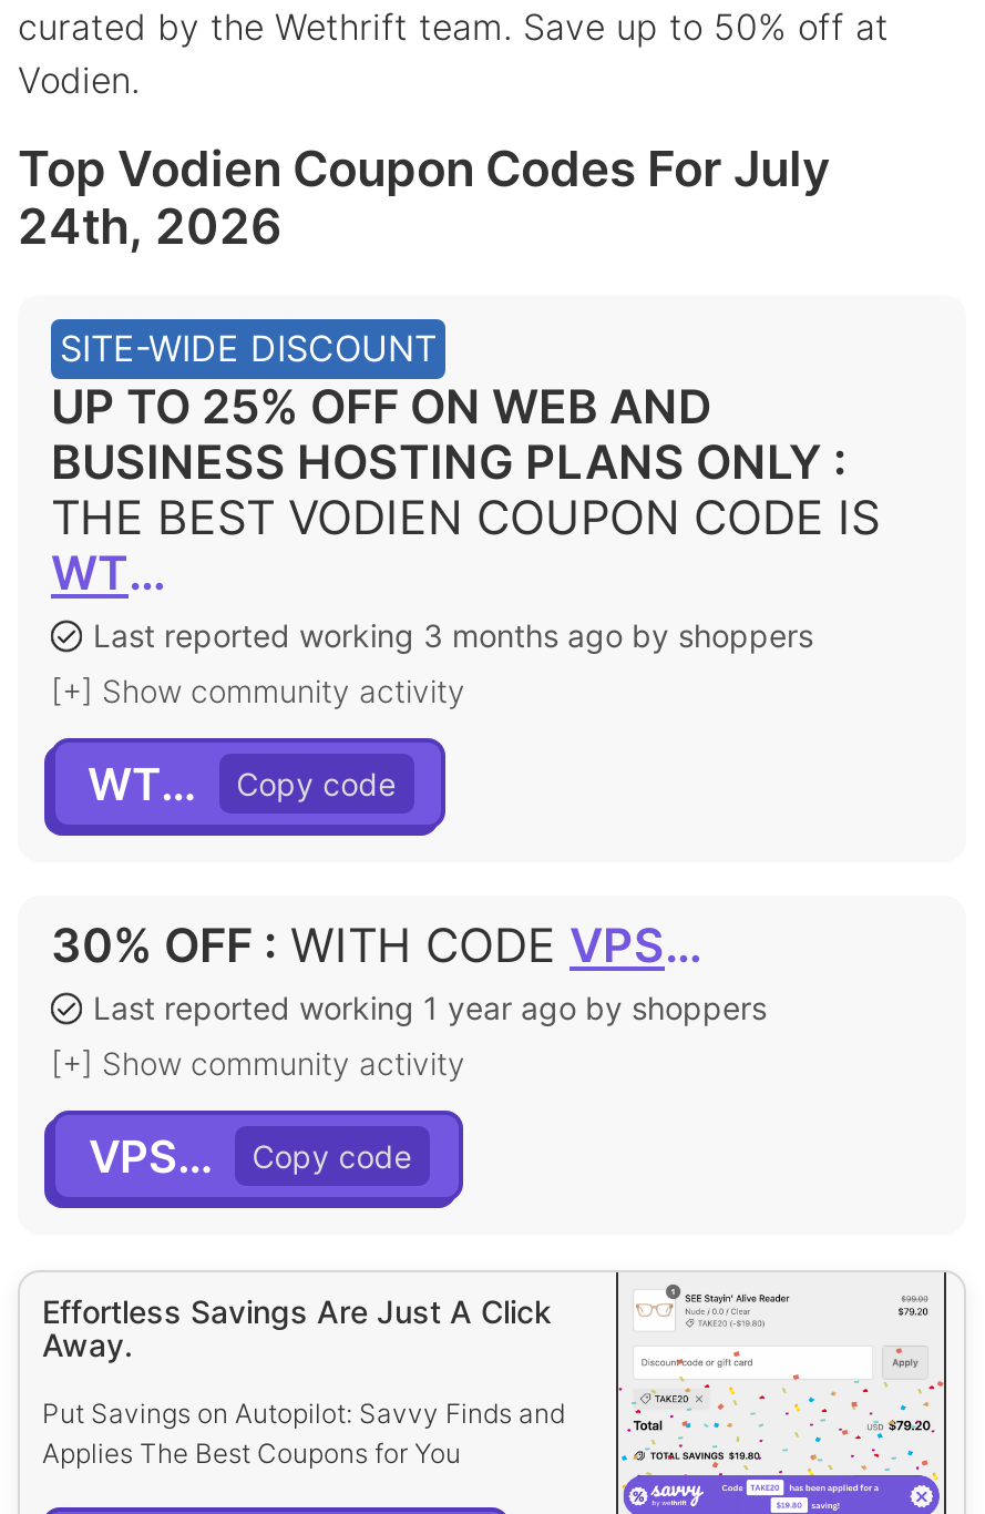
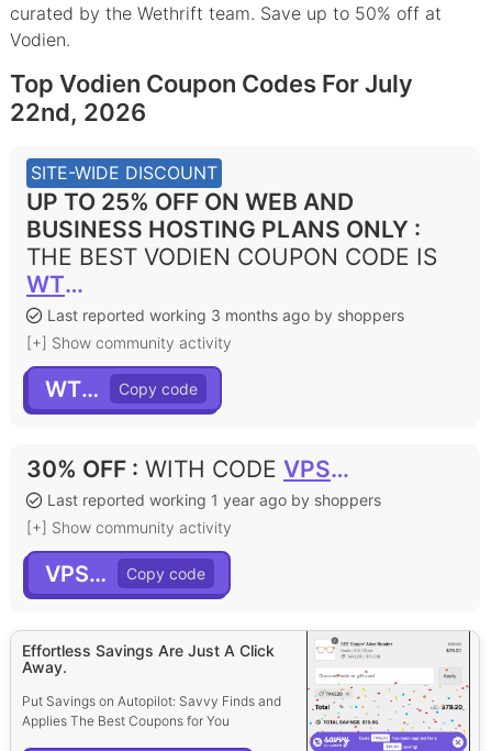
[18,197,281,255] 24th, 2026 -> [10,98,146,126] 22nd, 2026

